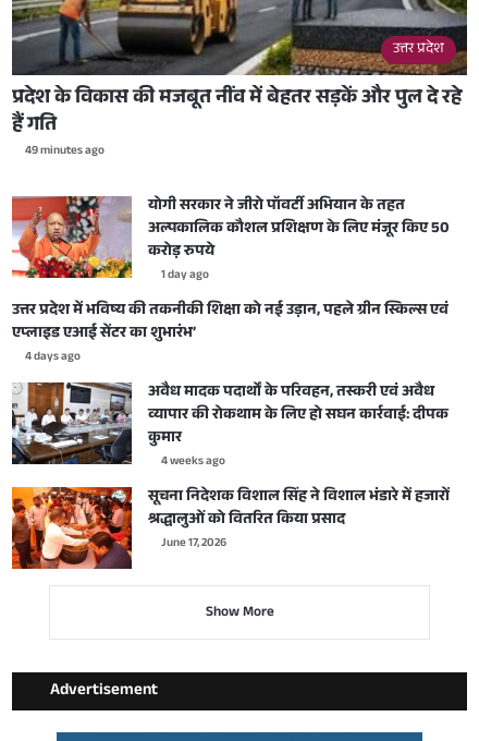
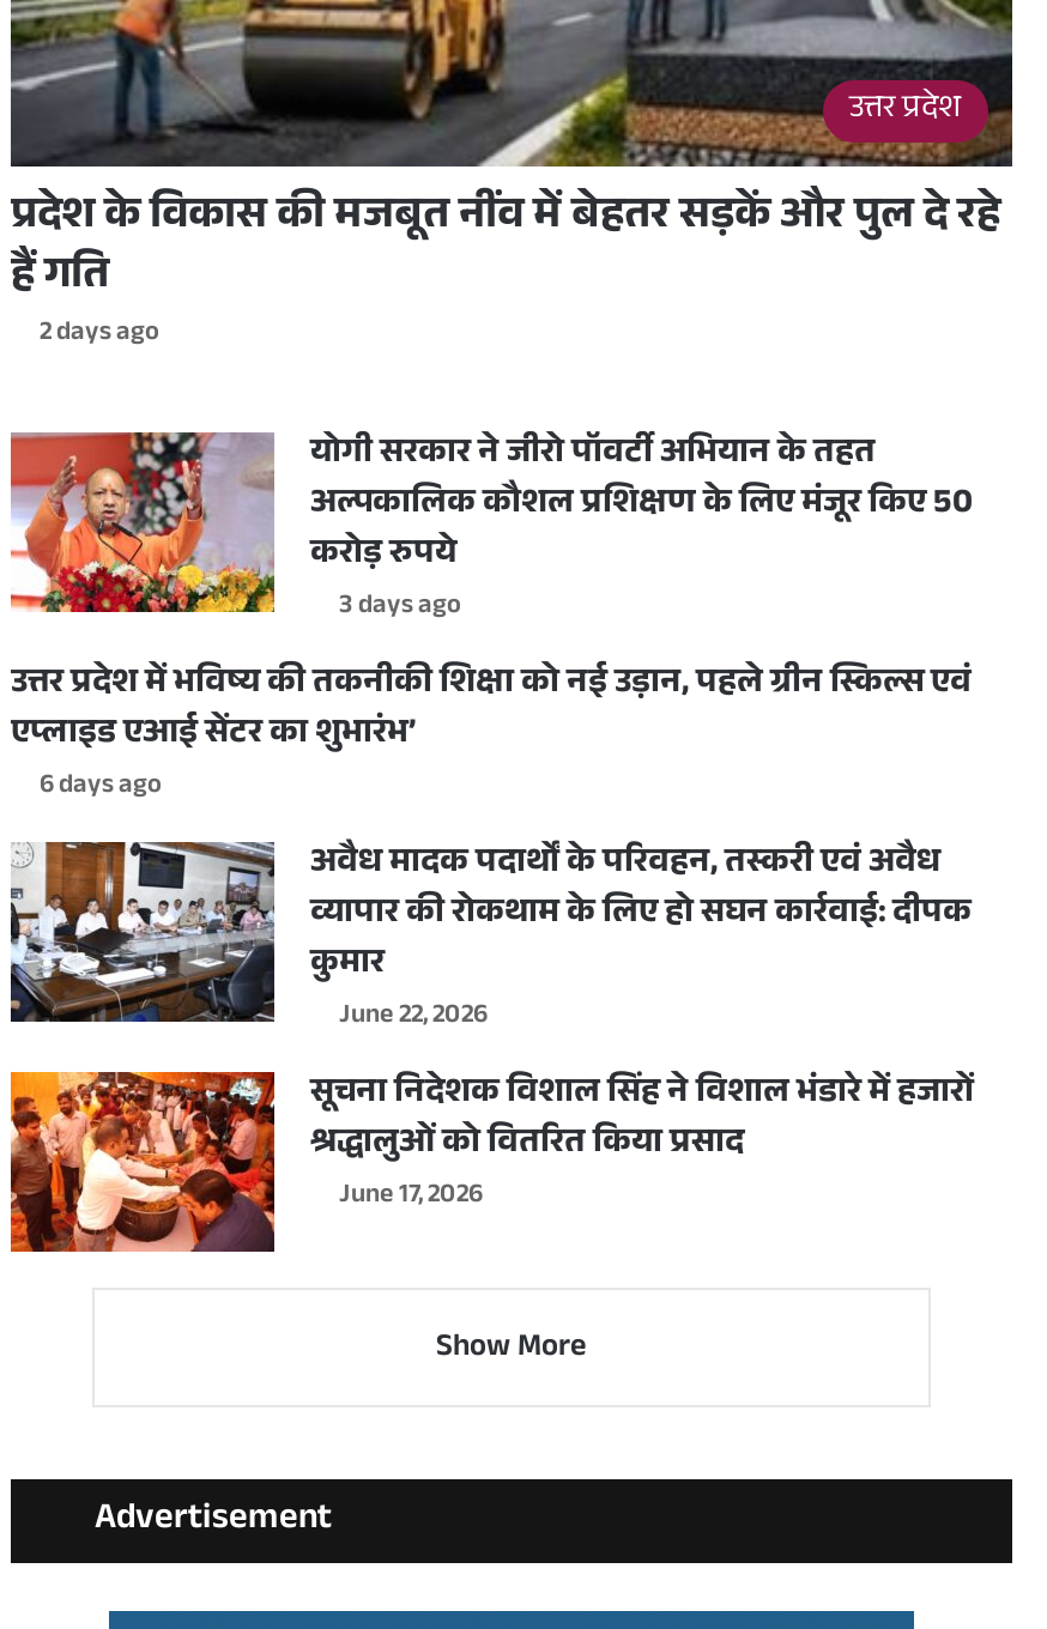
[25,142,105,163] 49 minutes ago -> [40,312,159,358] 2 days ago
[161,266,209,287] 1 day ago -> [339,585,461,631] 3 days ago
[25,348,81,369] 4 days ago -> [40,765,162,810] 6 days ago
[161,453,225,473] 4 weeks ago -> [339,995,488,1040] June 22, 2026

